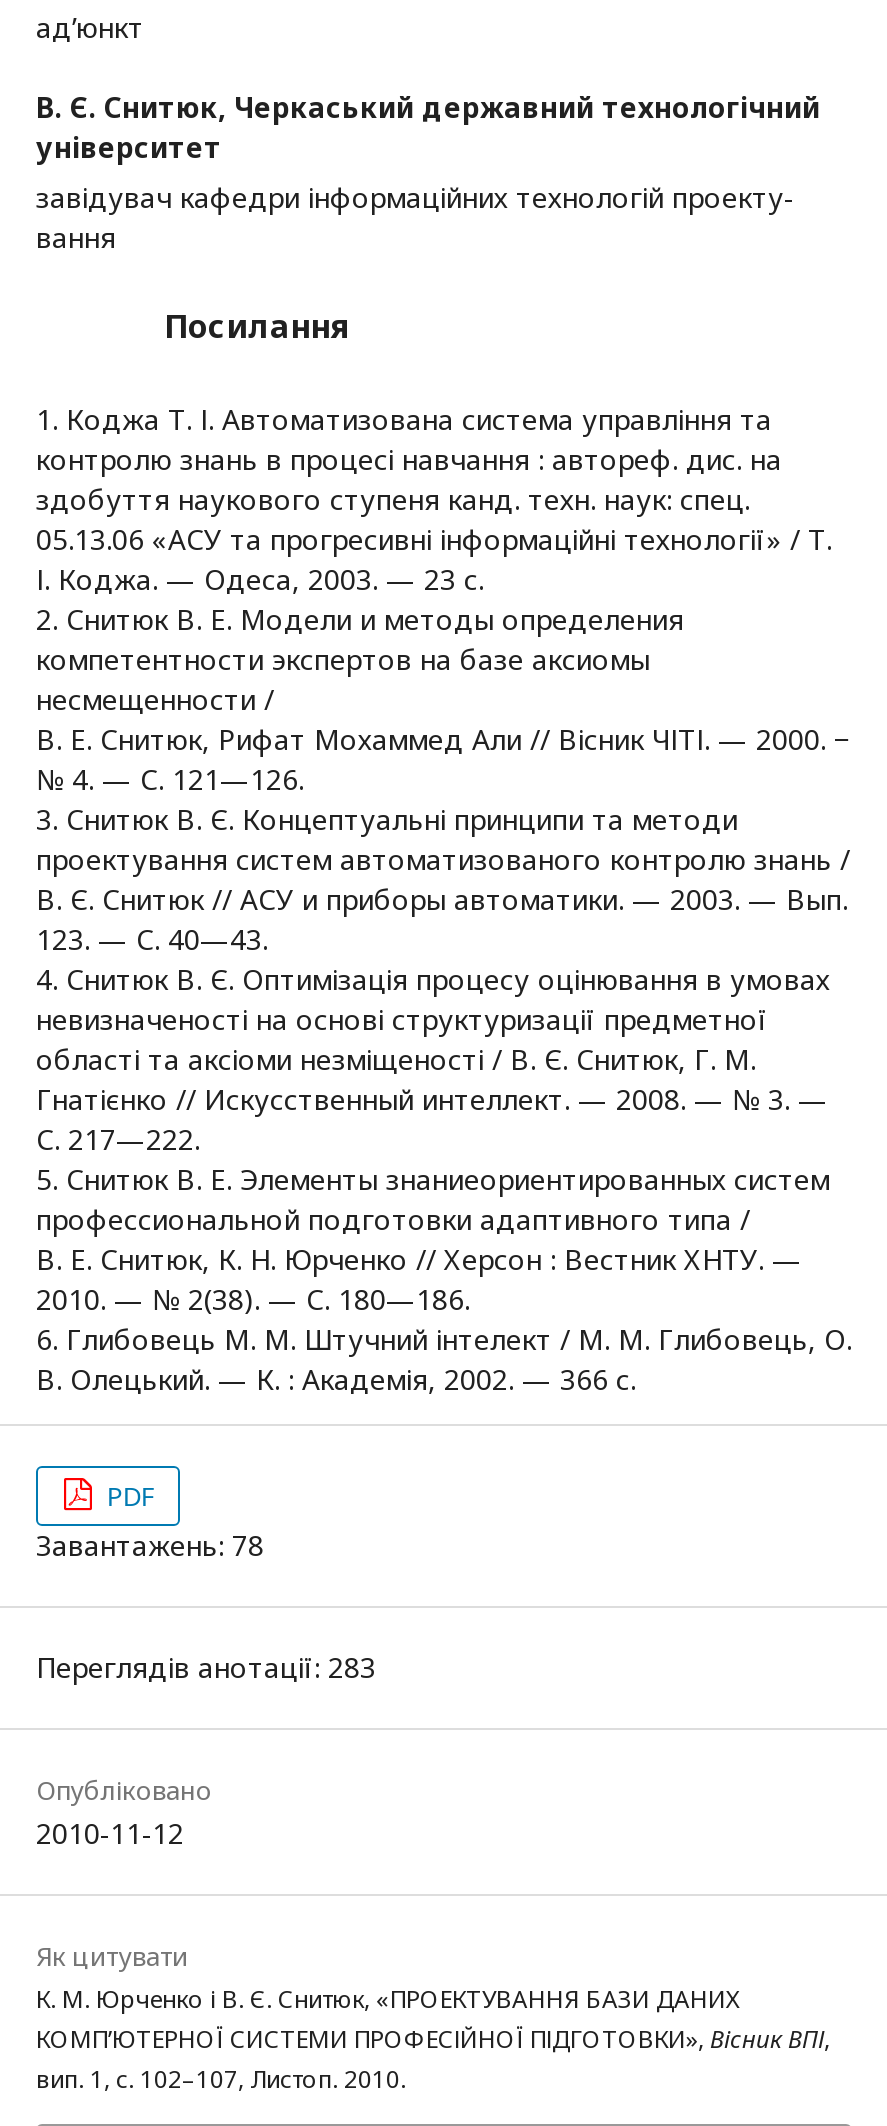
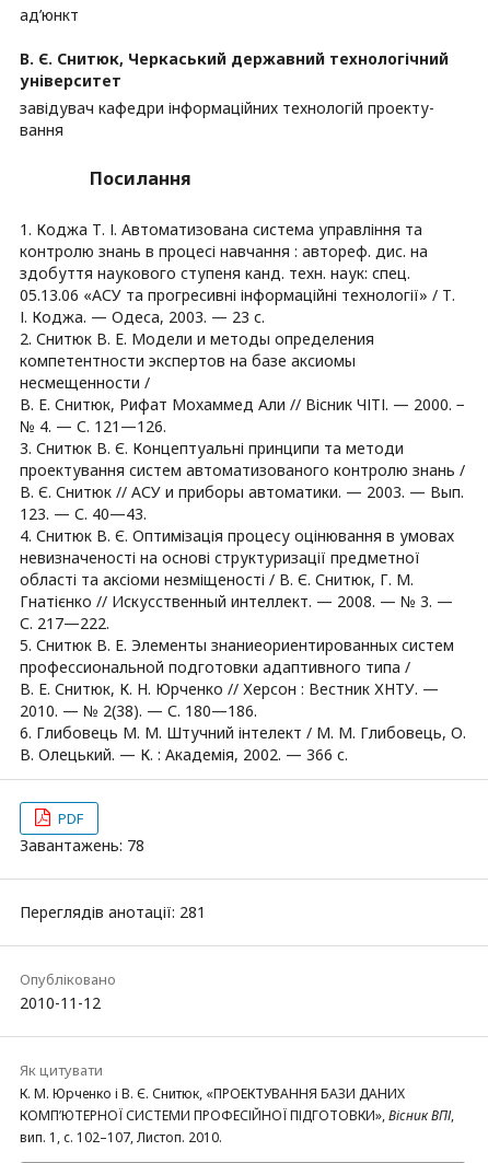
[36,1648,376,1686] Переглядів анотації: 283 -> [20,902,206,922] Переглядів анотації: 281

